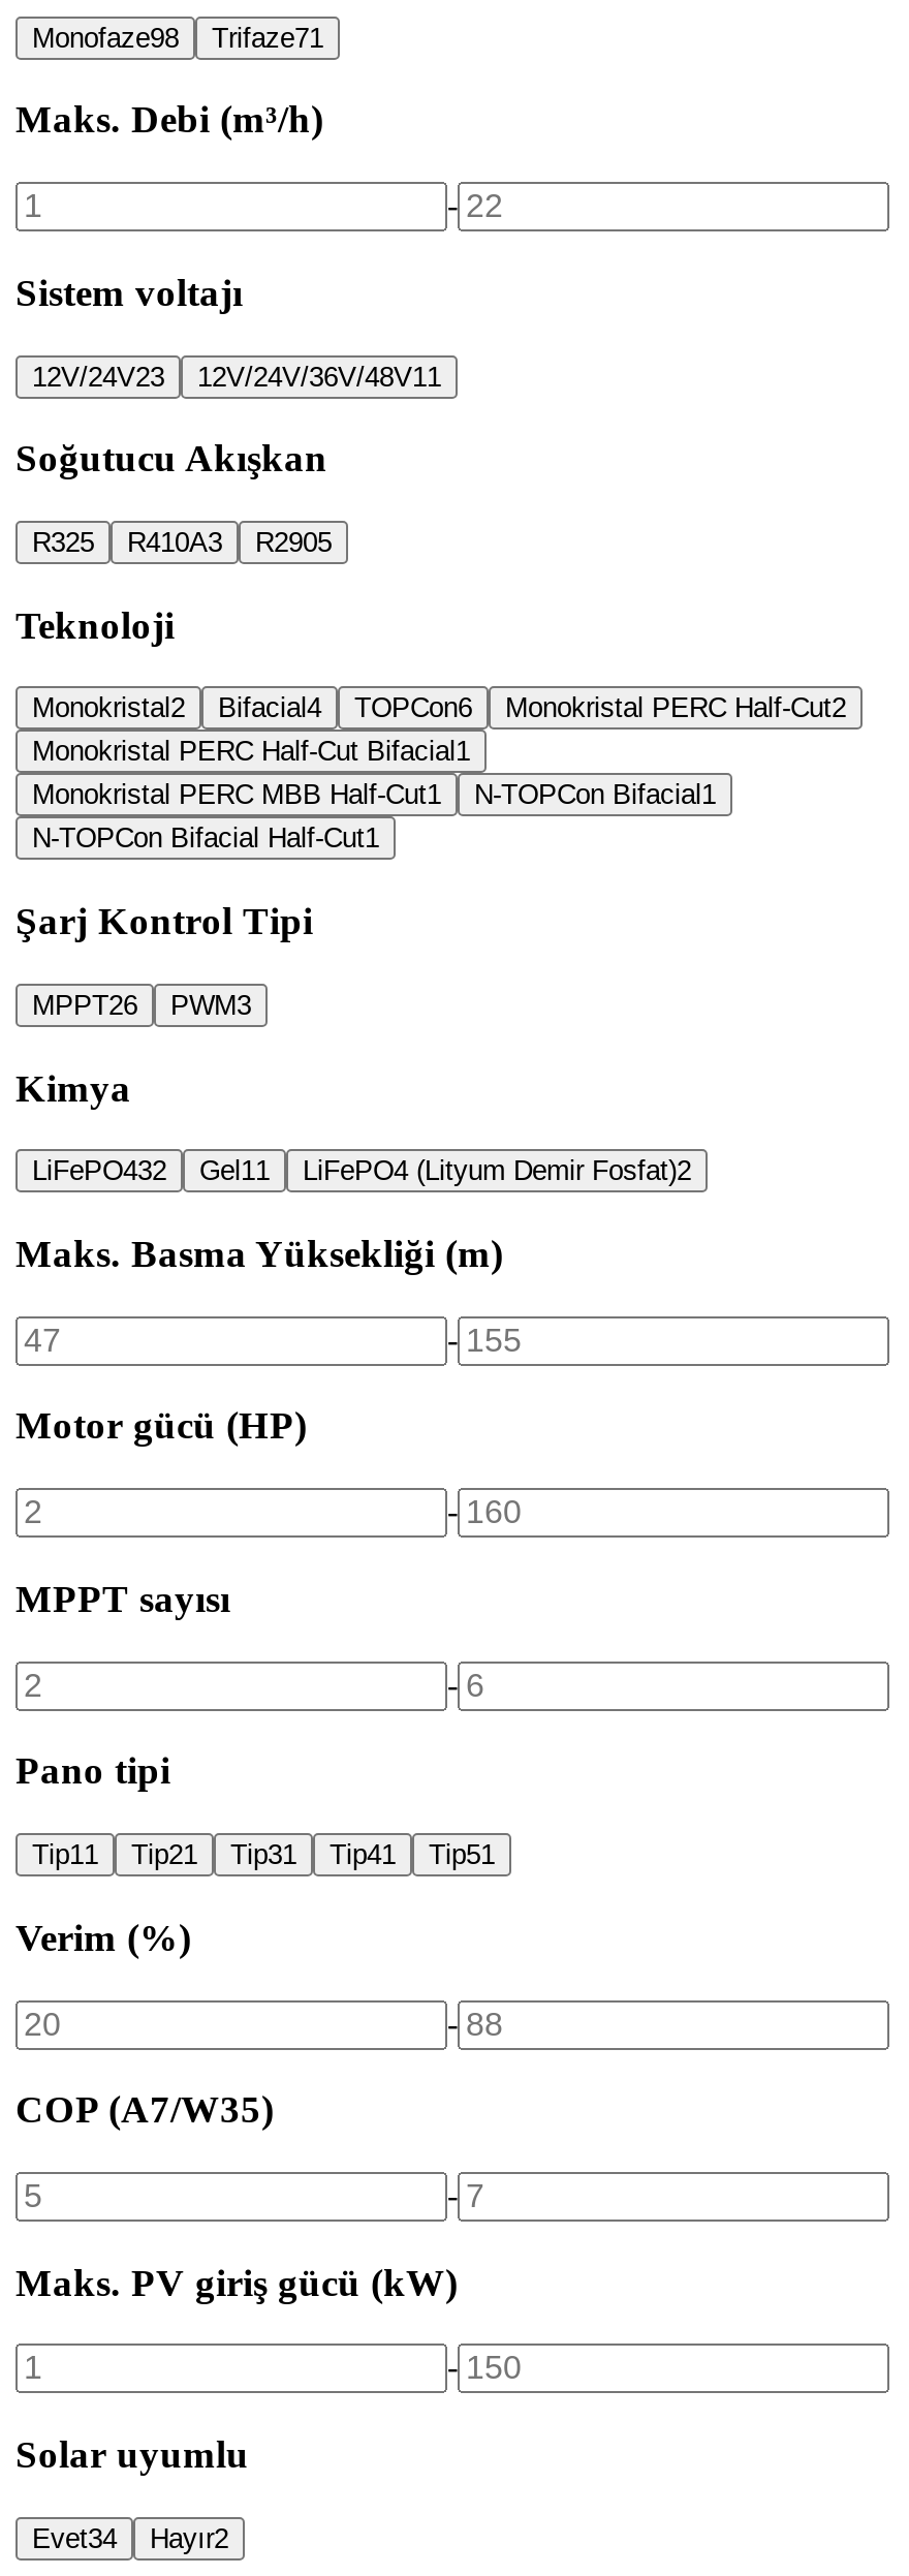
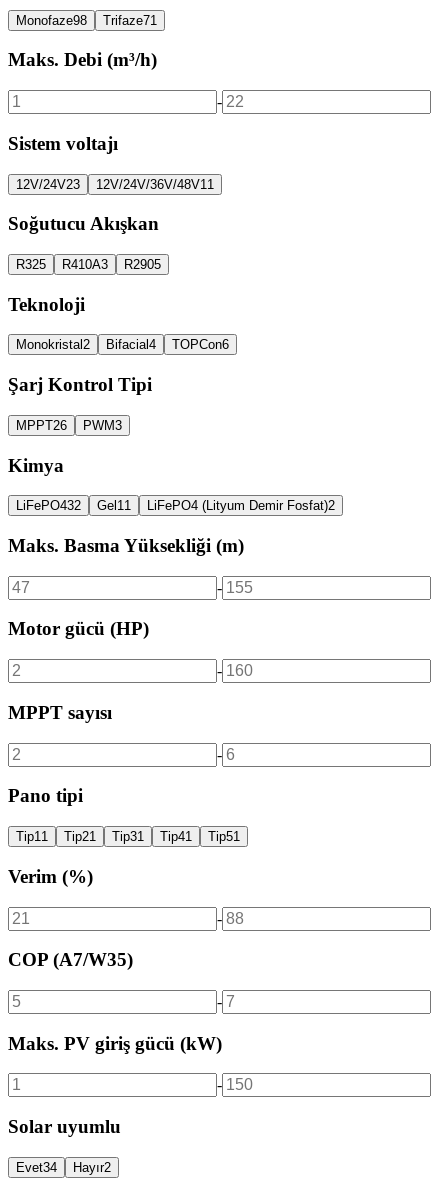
[32,693,846,854] Monokristal PERC Half-Cut2 | Monokristal PERC Half-Cut Bifacial1 | Monokristal PERC MBB Half-Cut1 | N-TOPCon Bifacial1 | N-TOPCon Bifacial Half-Cut1 -> none

